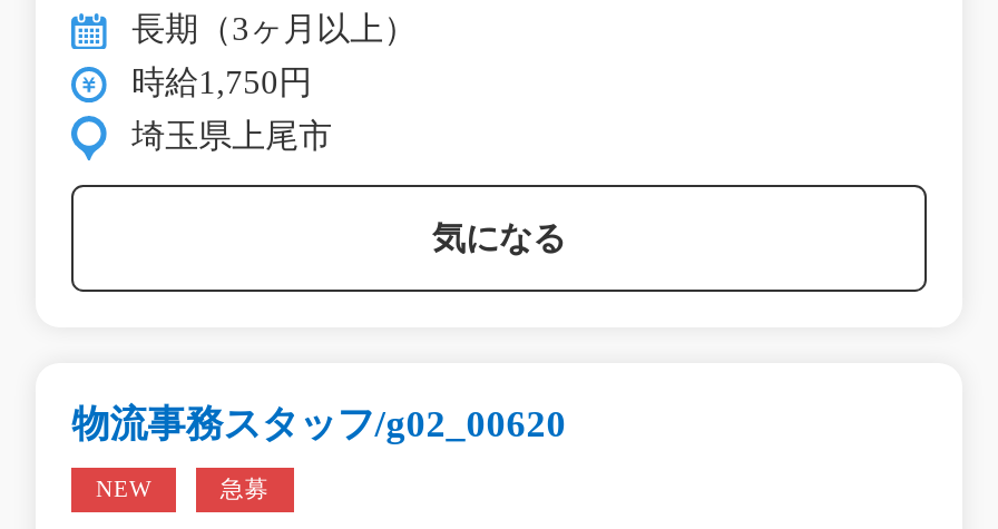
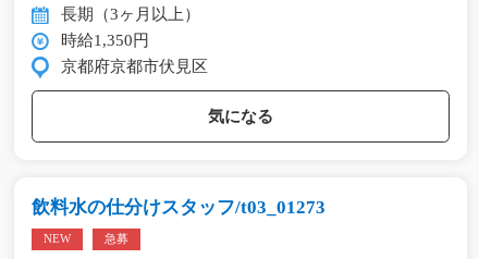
[132,63,312,99] 時給1,750円 -> [61,31,149,48] 時給1,350円
[132,117,332,153] 埼玉県上尾市 -> [61,57,208,75] 京都府京都市伏見区
[72,403,566,446] 物流事務スタッフ/g02_00620 -> [32,197,326,218] 飲料水の仕分けスタッフ/t03_01273

